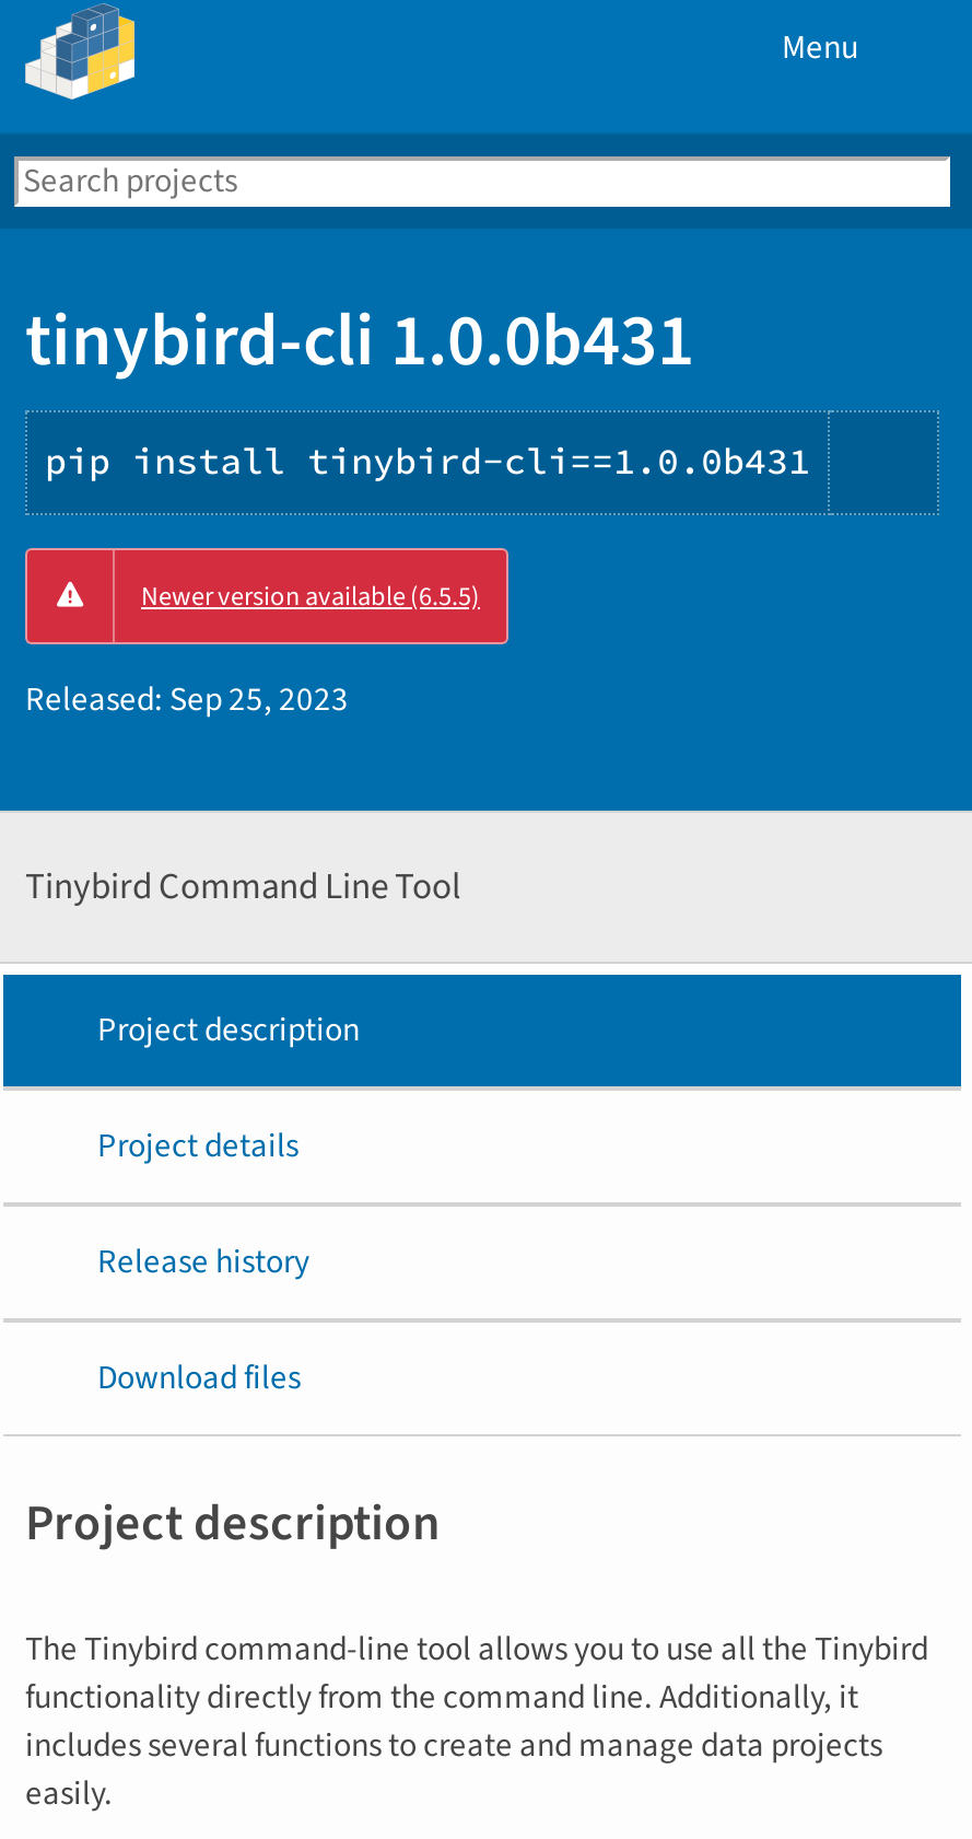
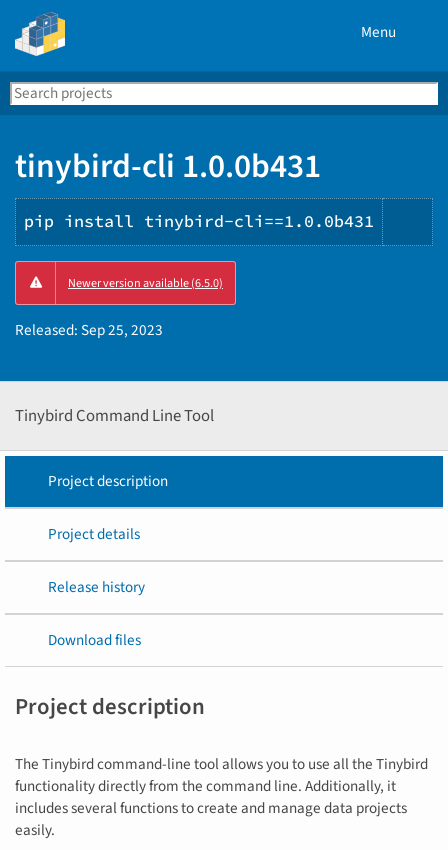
[141,578,480,615] Newer version available (6.5.5) -> [68,275,223,292] Newer version available (6.5.0)

